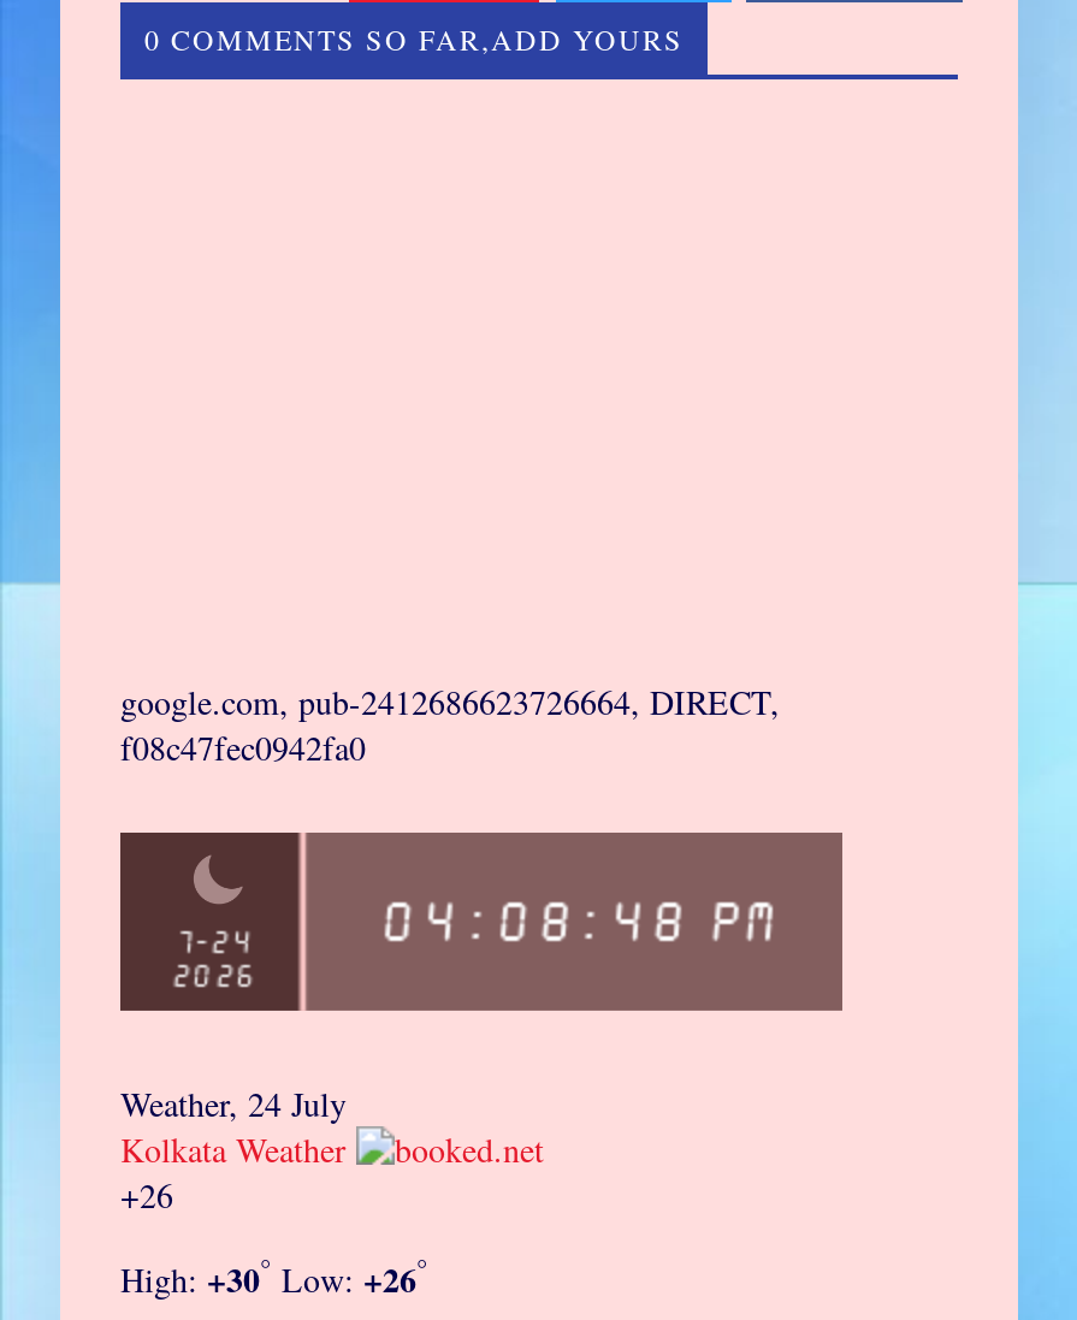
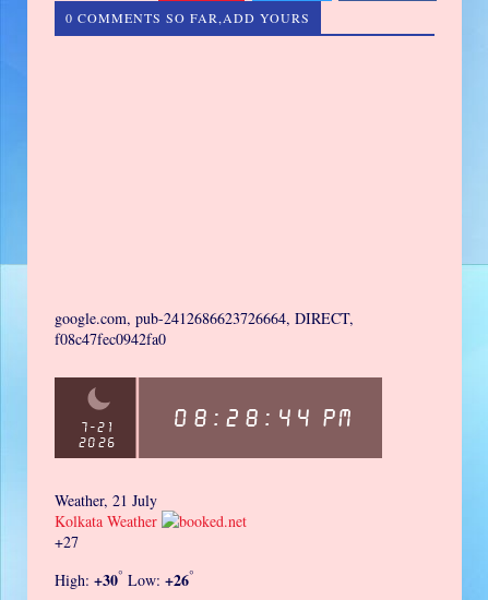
[120,1080,347,1125] Weather, 24 July -> [55,489,157,510] Weather, 21 July
[120,1171,173,1217] +26 -> [55,531,79,552] +27

